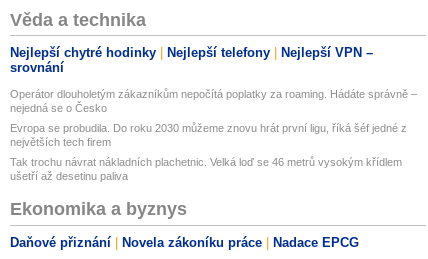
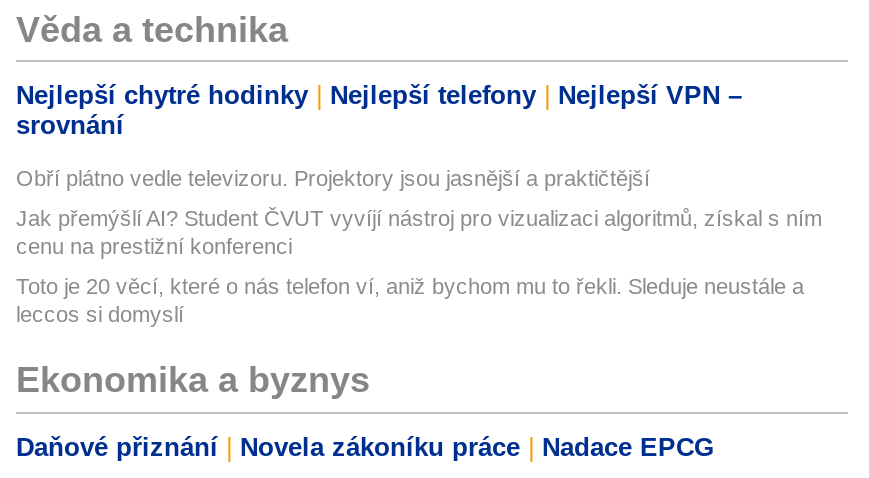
[10,88,417,114] Operátor dlouholetým zákazníkům nepočítá poplatky za roaming. Hádáte správně – | nejedná se o Česko -> [16,167,650,191] Obří plátno vedle televizoru. Projektory jsou jasnější a praktičtější
[10,122,407,148] Evropa se probudila. Do roku 2030 můžeme znovu hrát první ligu, říká šéf jedné z | největších tech firem -> [16,207,822,259] Jak přemýšlí AI? Student ČVUT vyvíjí nástroj pro vizualizaci algoritmů, získal s ním | cenu na prestižní konferenci
[10,156,402,182] Tak trochu návrat nákladních plachetnic. Velká loď se 46 metrů vysokým křídlem | ušetří až desetinu paliva -> [16,275,804,327] Toto je 20 věcí, které o nás telefon ví, aniž bychom mu to řekli. Sleduje neustále a | leccos si domyslí

